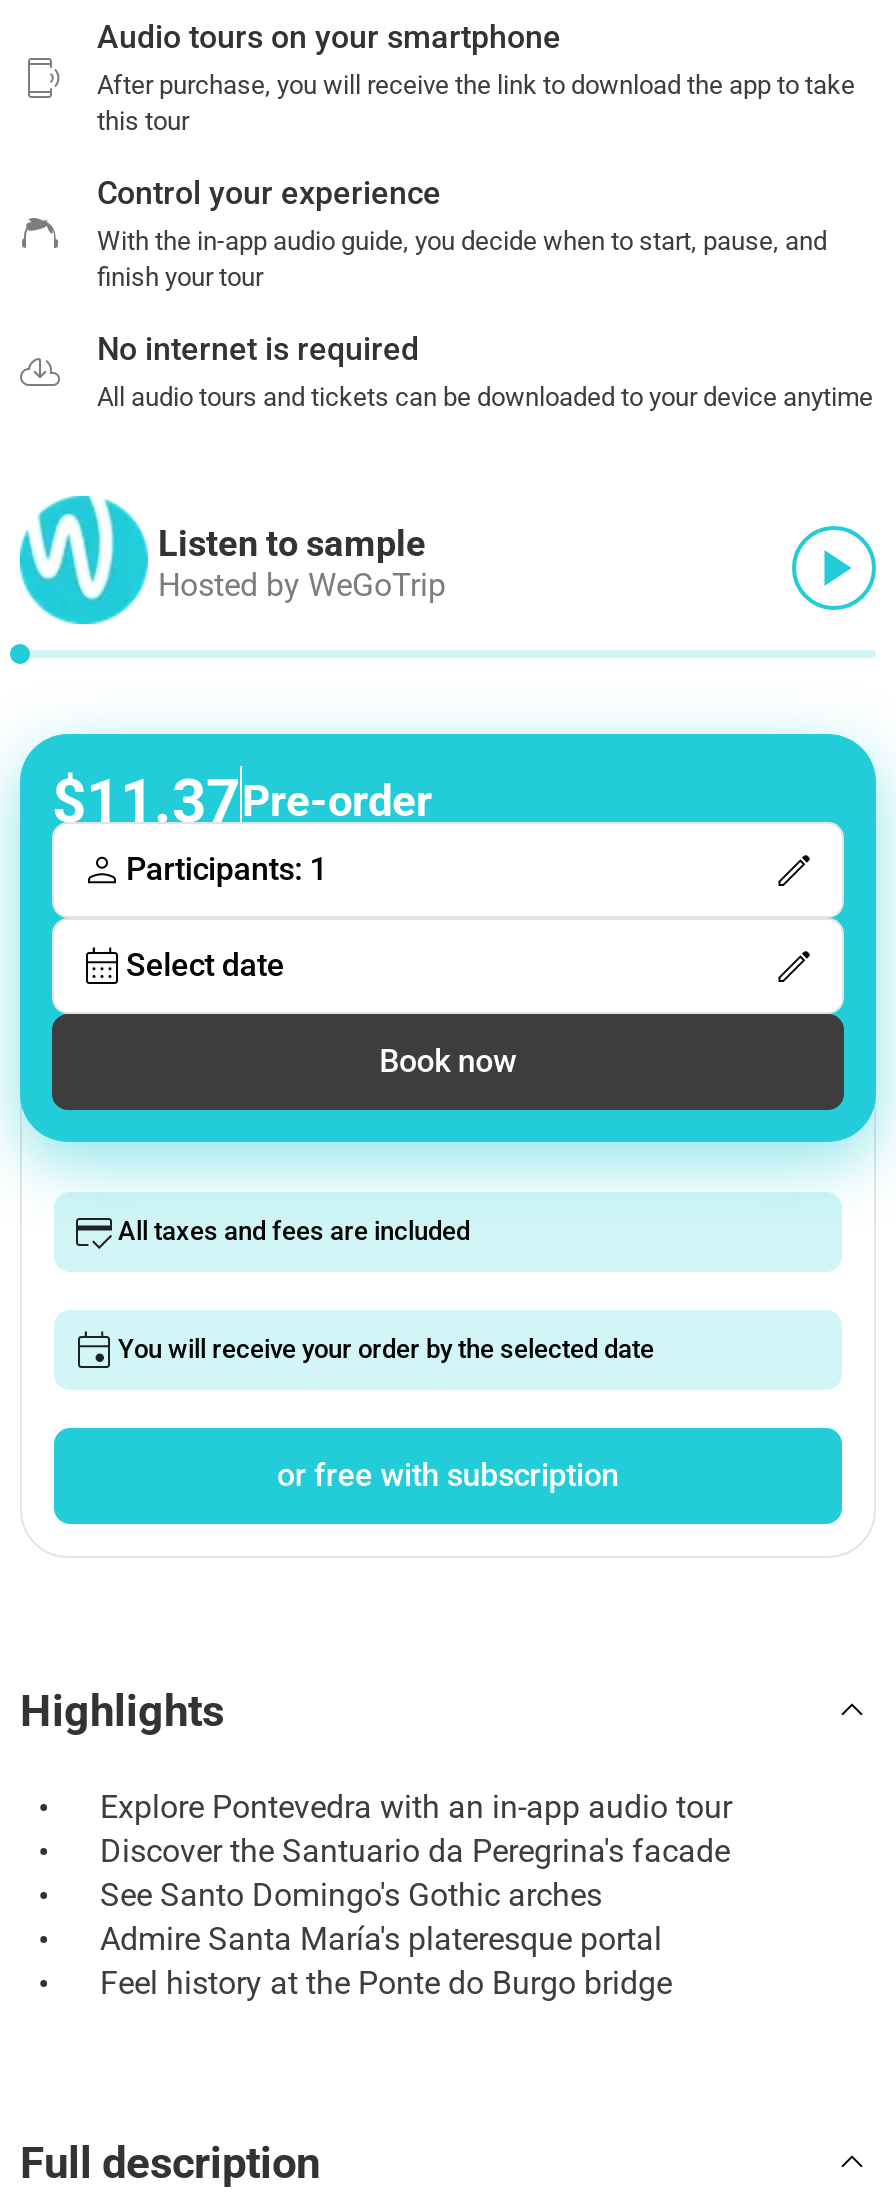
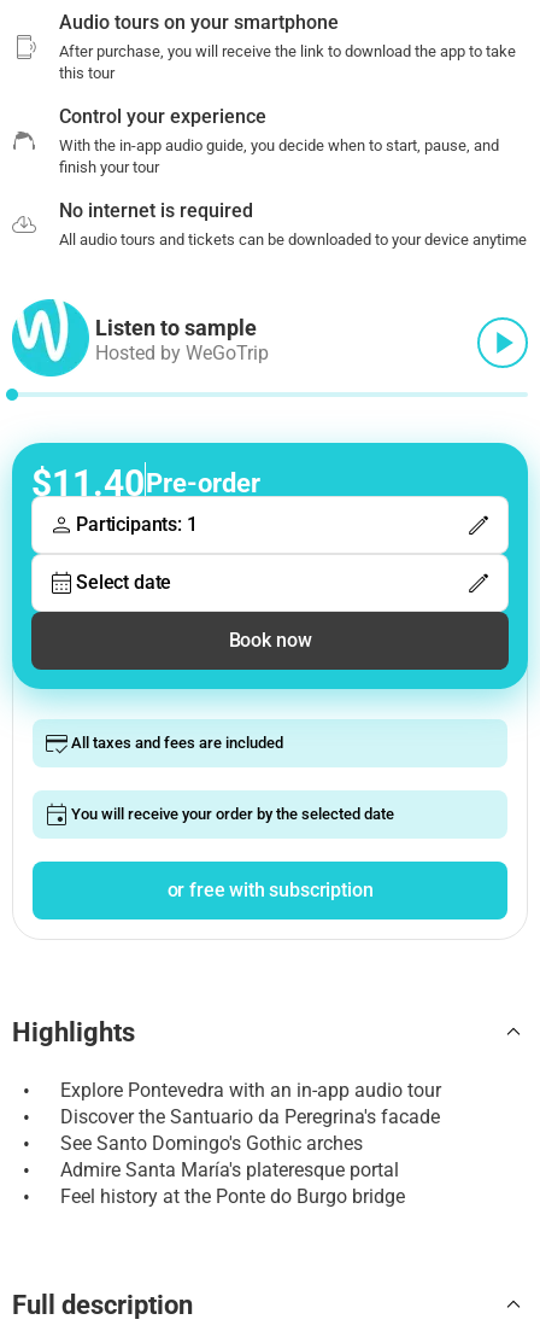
[52,766,432,836] $11.37Pre-order -> [31,462,260,504] $11.40Pre-order

